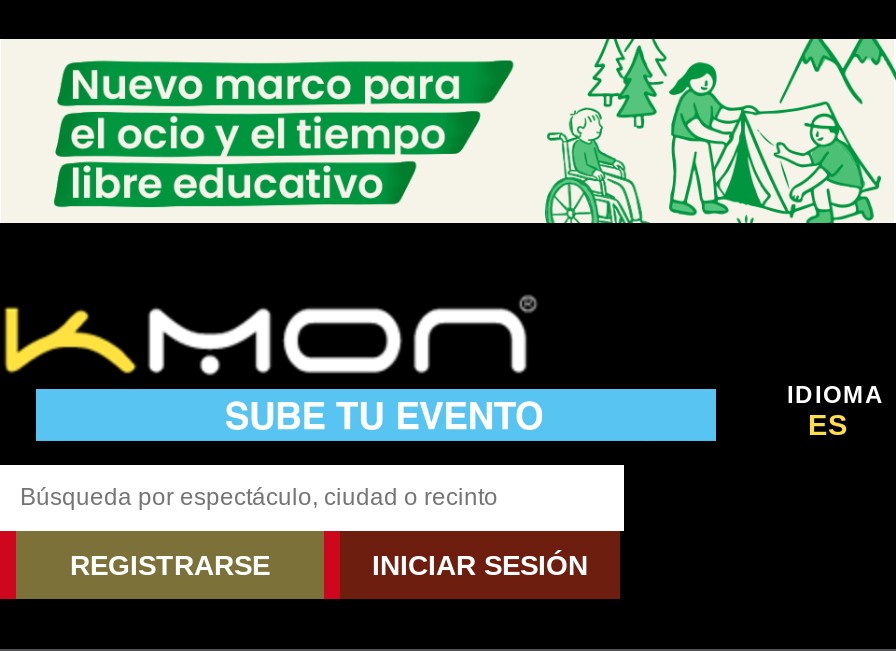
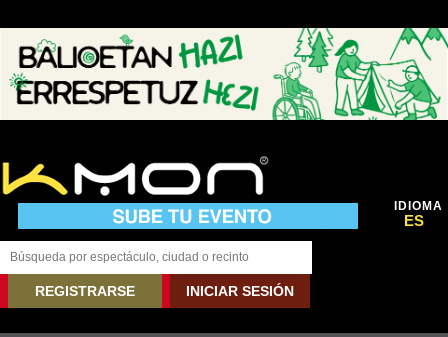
[22,53,516,209] [image] -> [9,34,260,112] [image]

